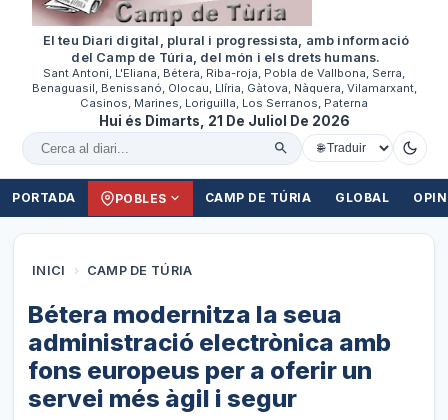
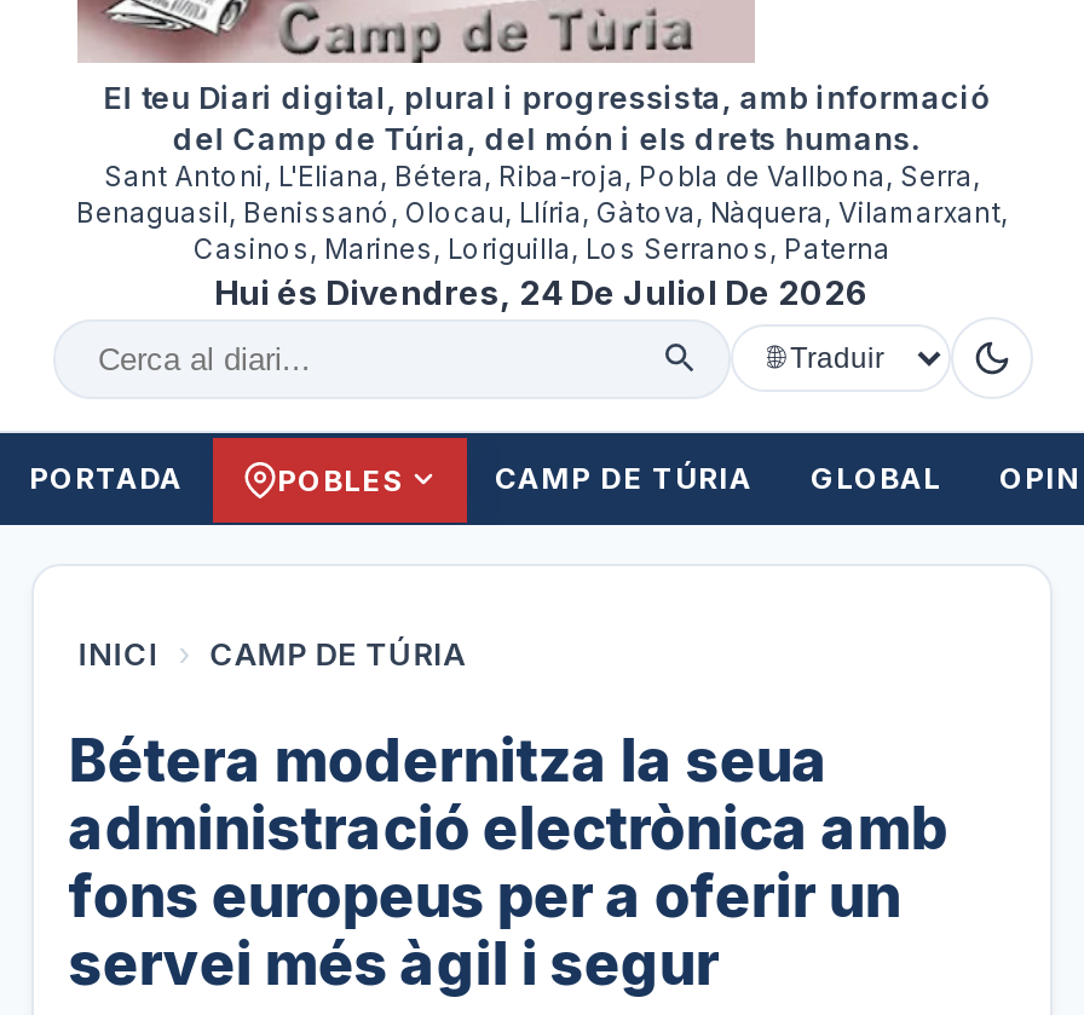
[98,113,349,129] Hui és Dimarts, 21 De Juliol De 2026 -> [214,274,870,313] Hui és Divendres, 24 De Juliol De 2026

